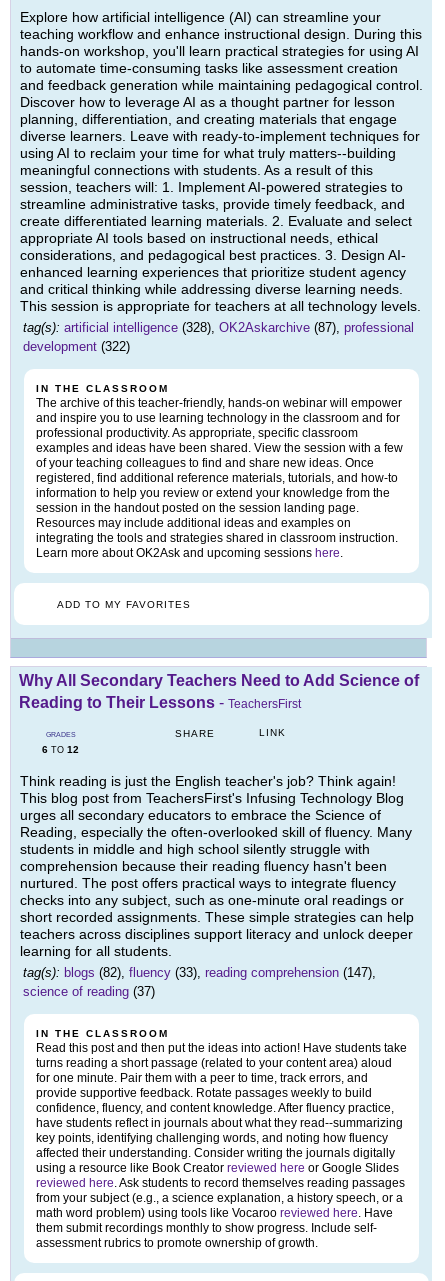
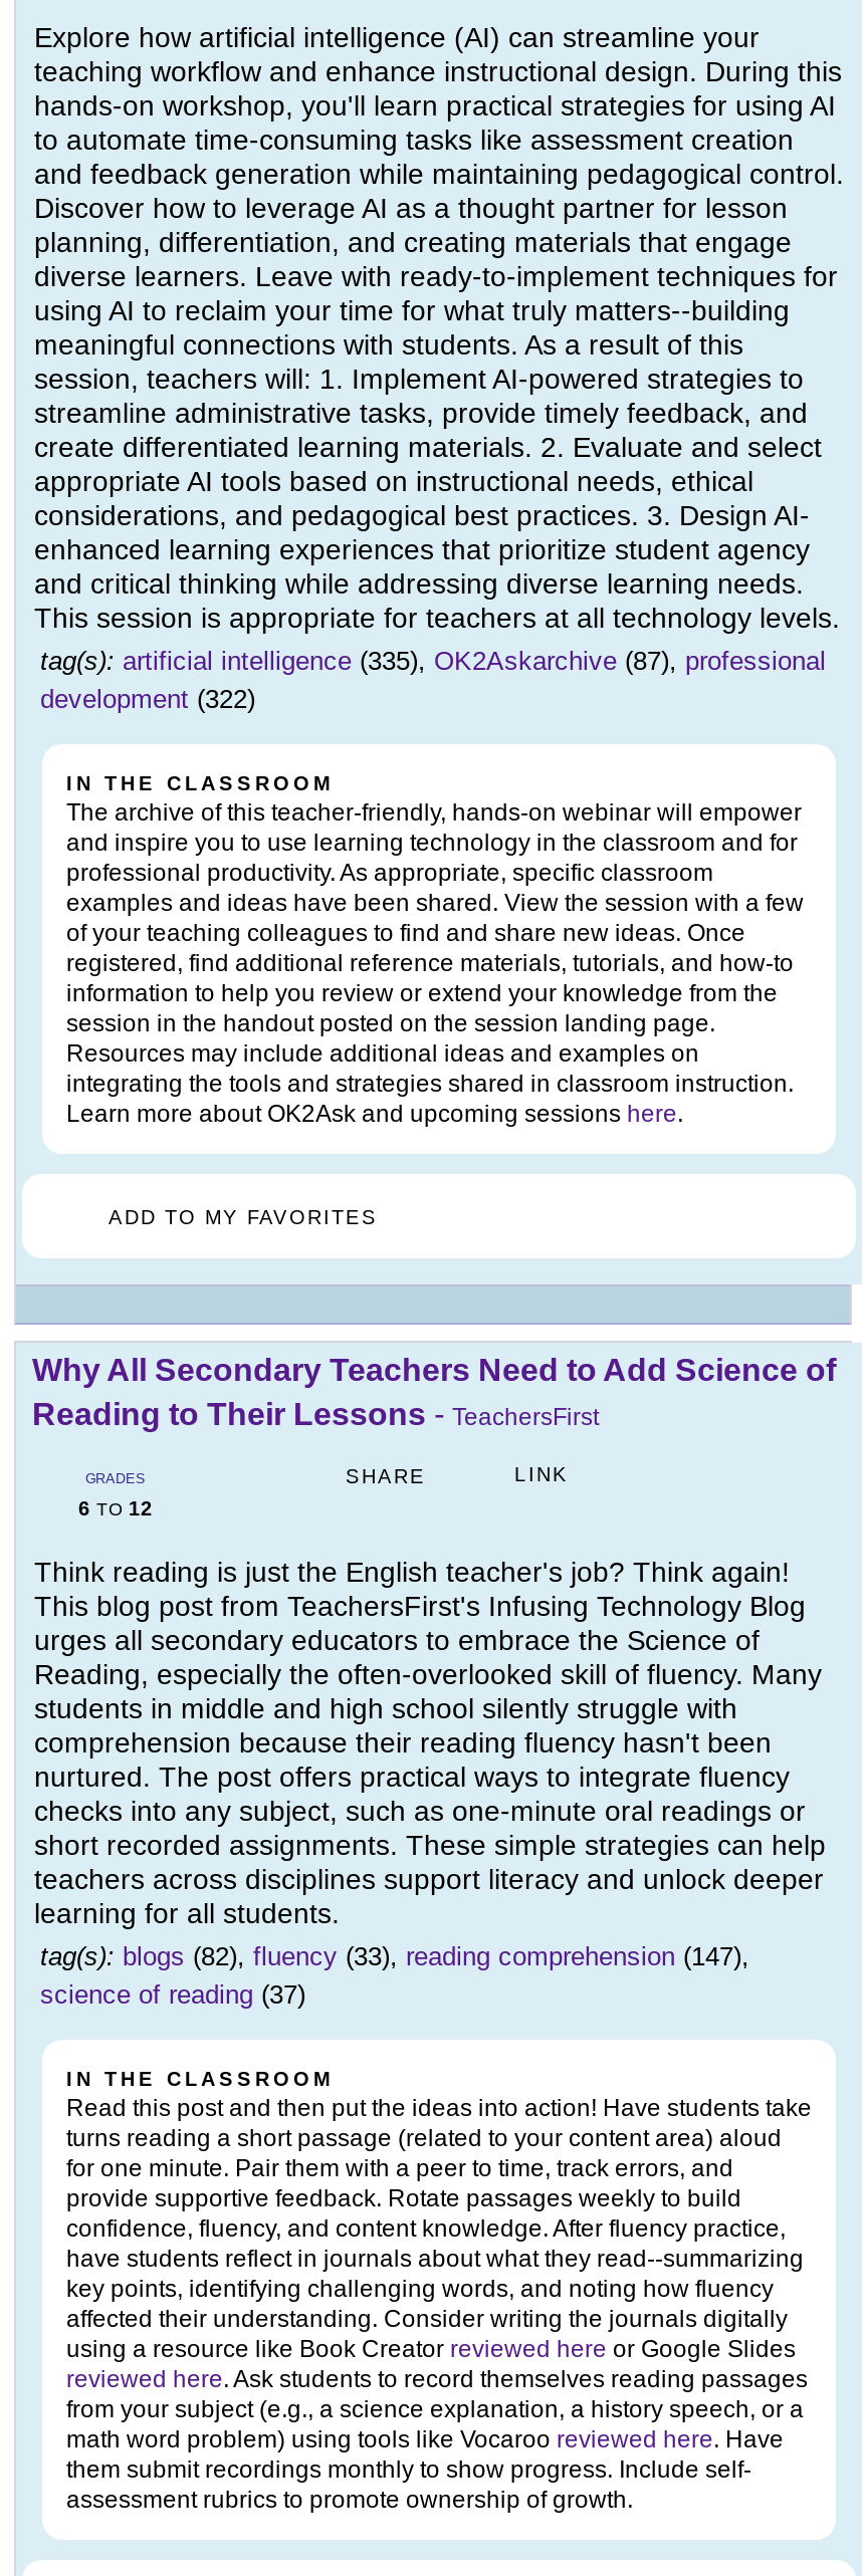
[23,320,414,335] tag(s): artificial intelligence (328), OK2Askarchive (87), professional -> [40,646,826,676] tag(s): artificial intelligence (335), OK2Askarchive (87), professional

